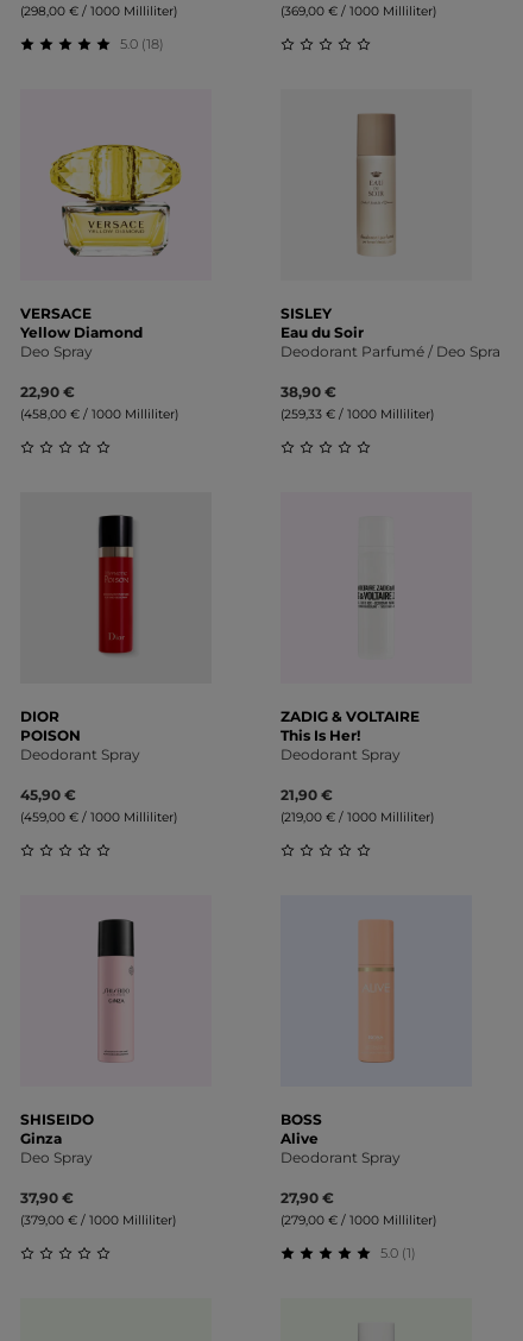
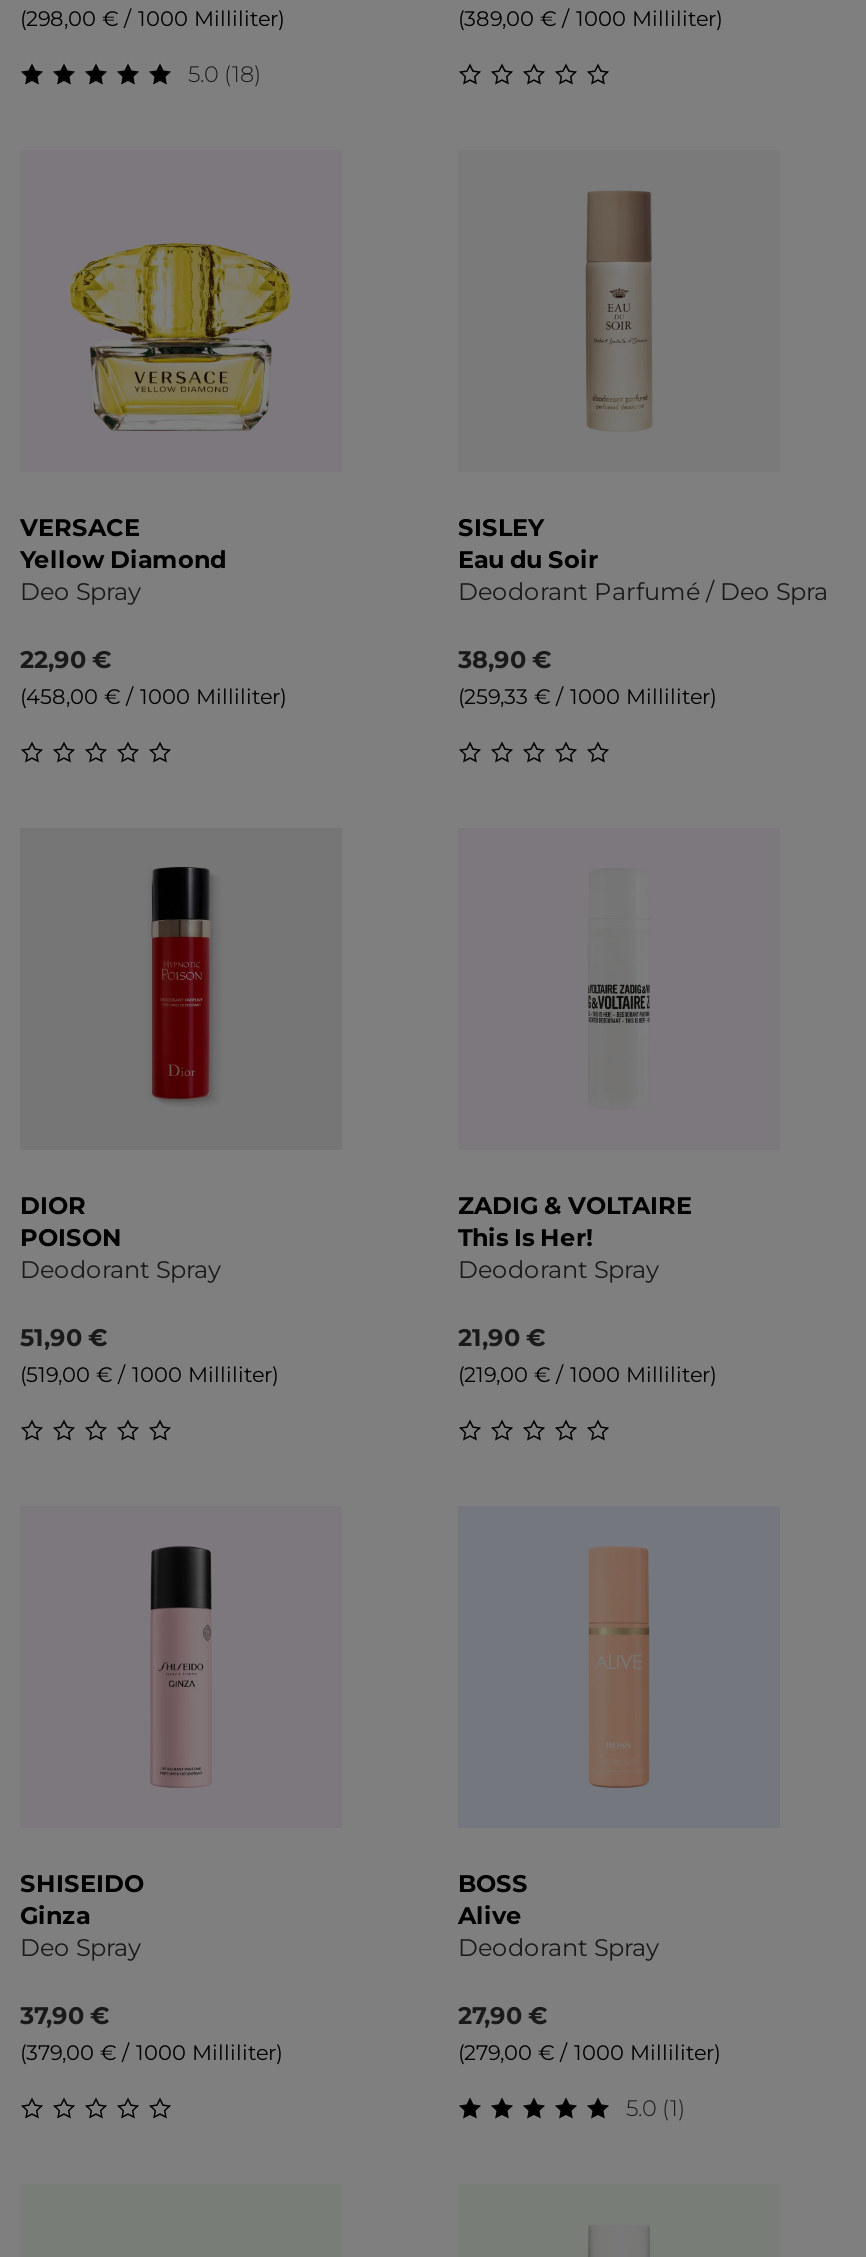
[281,4,436,19] (369,00 € / 1000 Milliliter) -> [458,6,722,32] (389,00 € / 1000 Milliliter)
[20,786,76,804] 45,90 € -> [20,1322,108,1352] 51,90 €
[20,810,177,825] (459,00 € / 1000 Milliliter) -> [20,1362,278,1388] (519,00 € / 1000 Milliliter)

